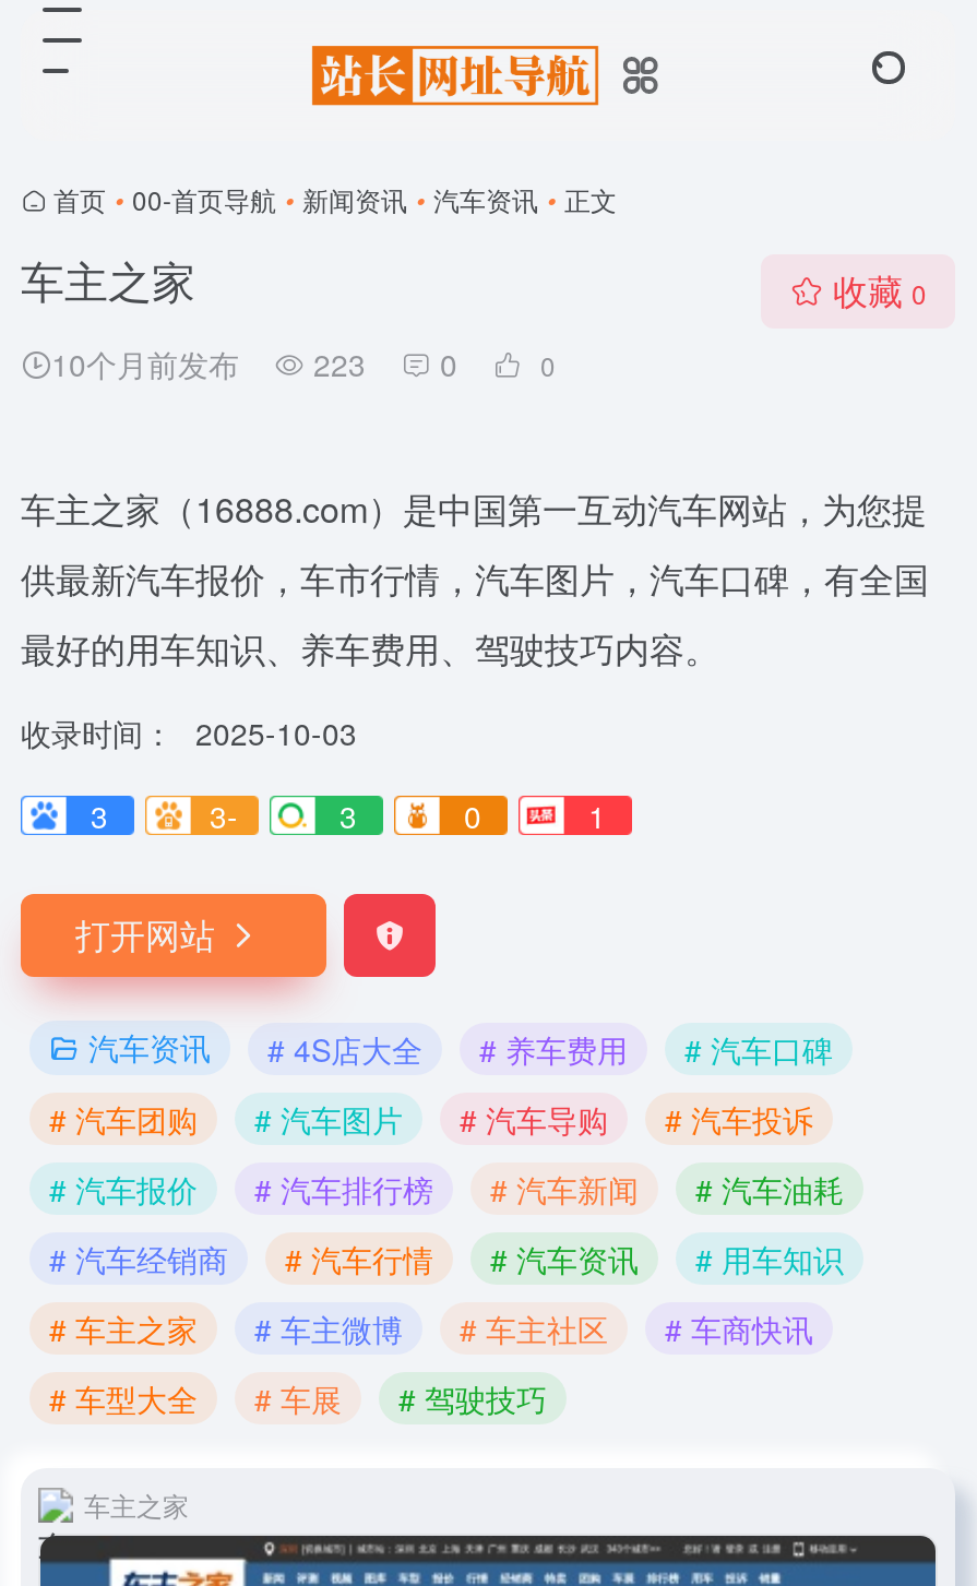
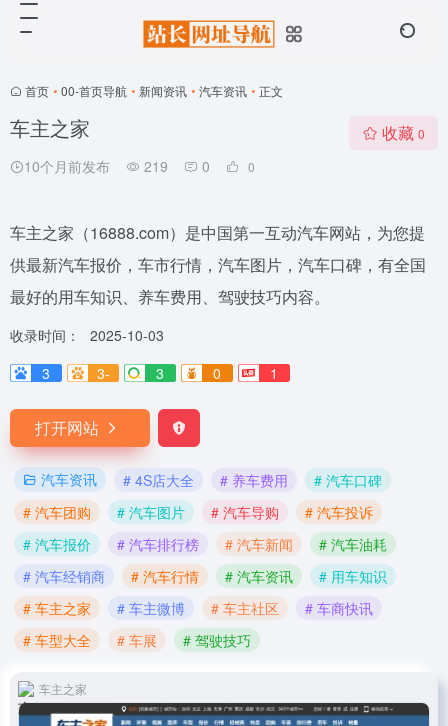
[51,342,457,385] 10个月前发布 223 0 -> [24,156,210,176] 10个月前发布 219 0

